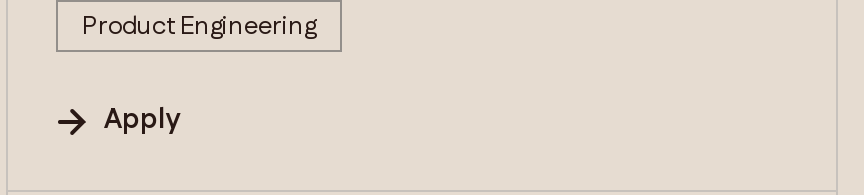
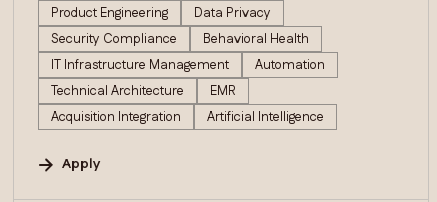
none -> [51,4,325,126] Data Privacy | Security Compliance | Behavioral Health | IT Infrastructure Management | Automation | Technical Architecture | EMR | Acquisition Integration | Artificial Intelligence

